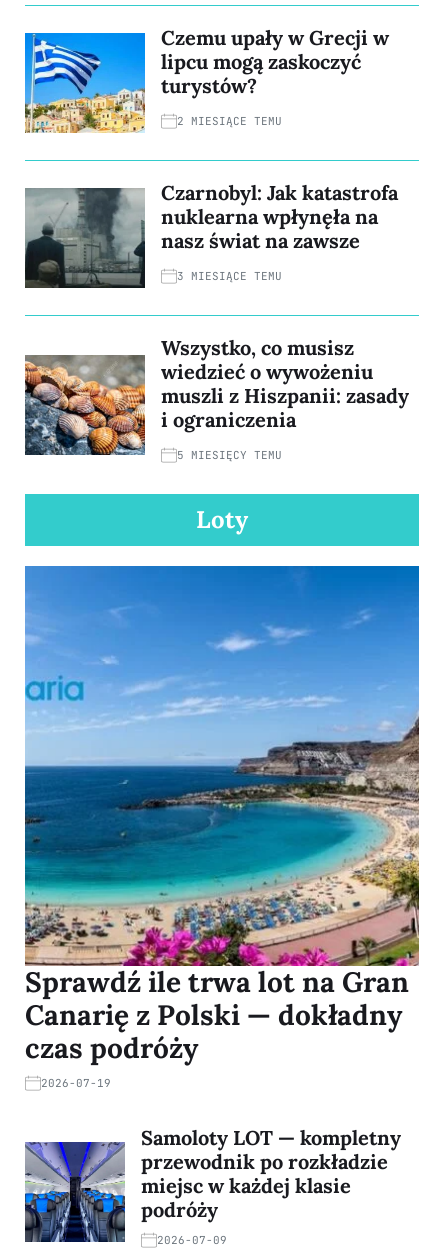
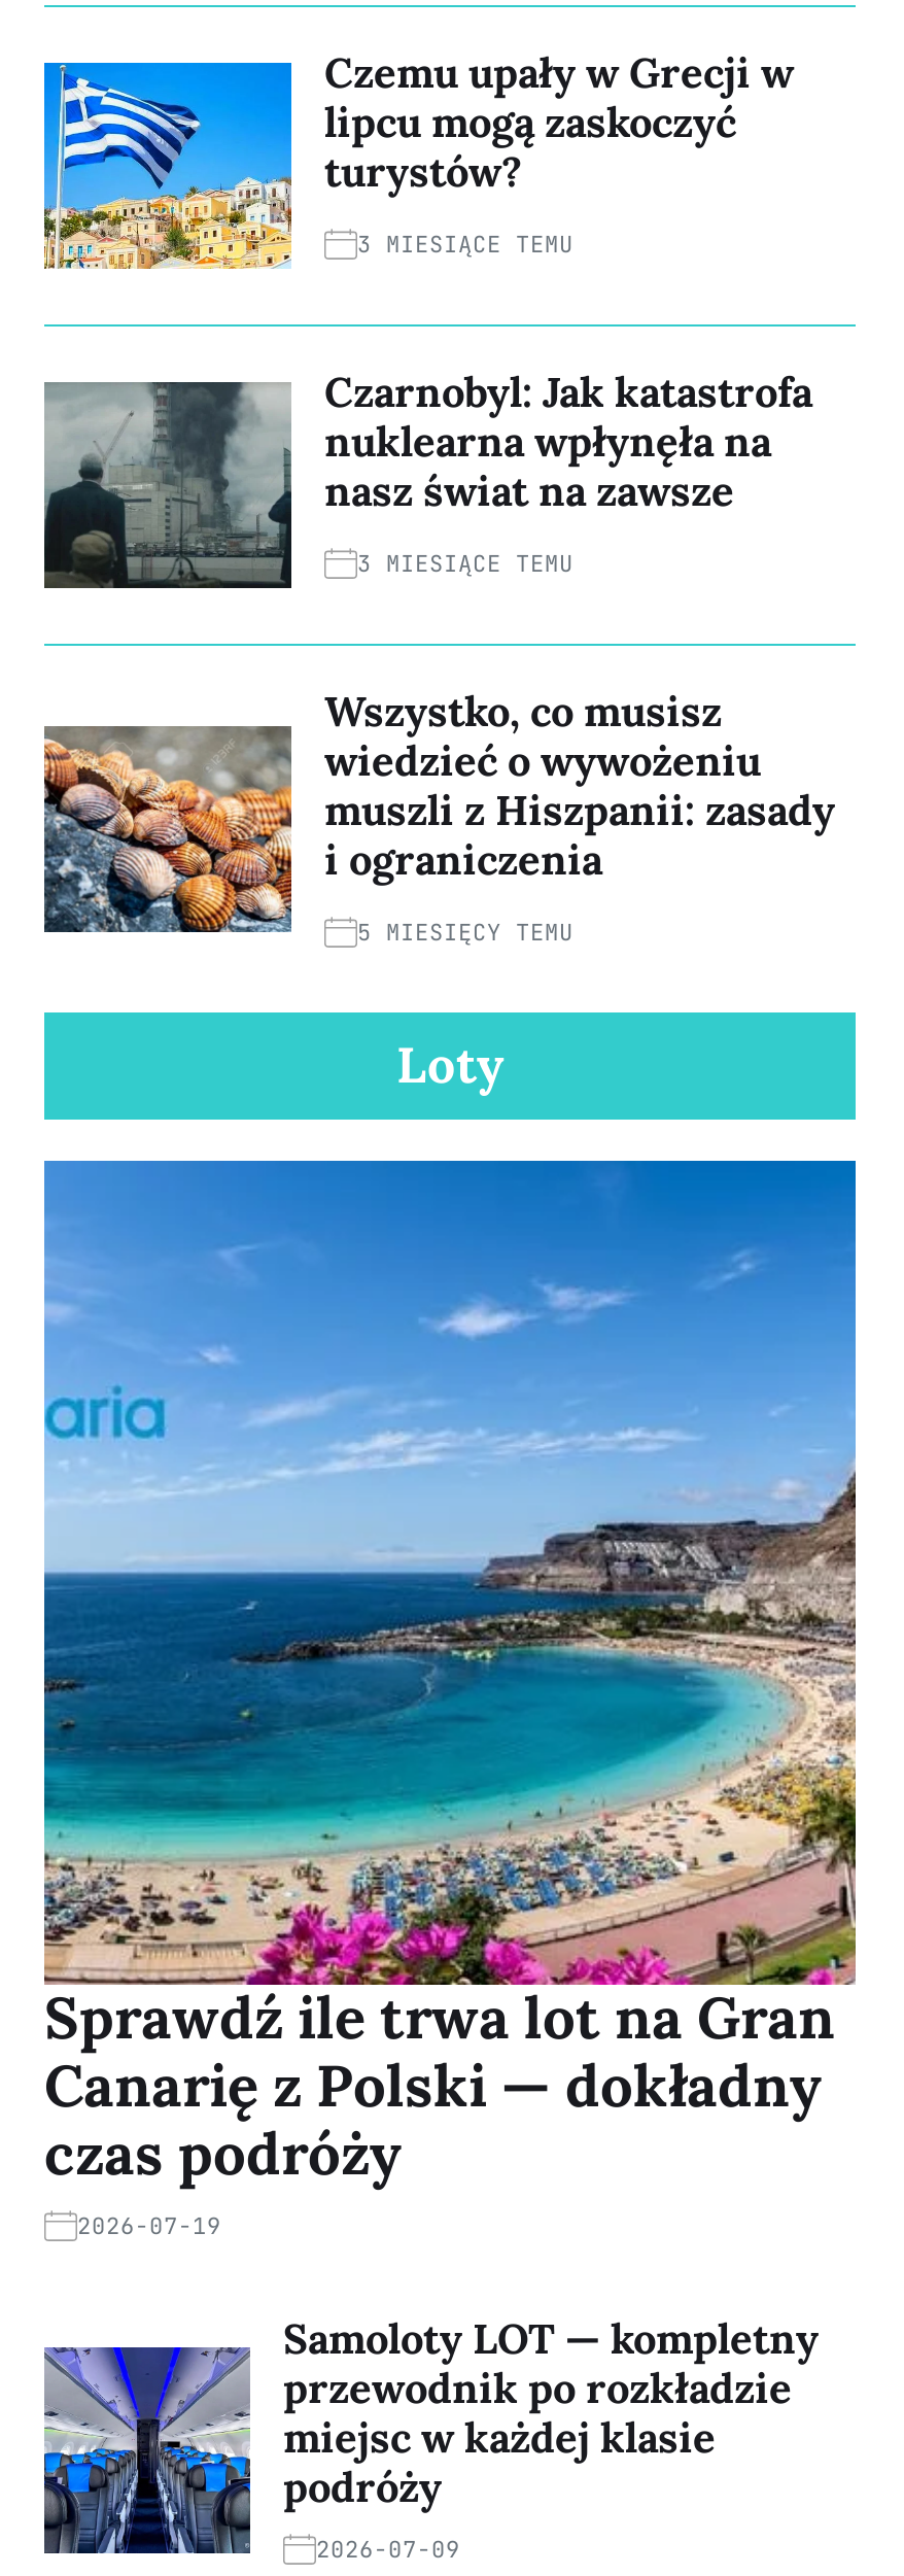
[177,114,282,128] 2 MIESIĄCE TEMU -> [357,229,573,258] 3 MIESIĄCE TEMU

